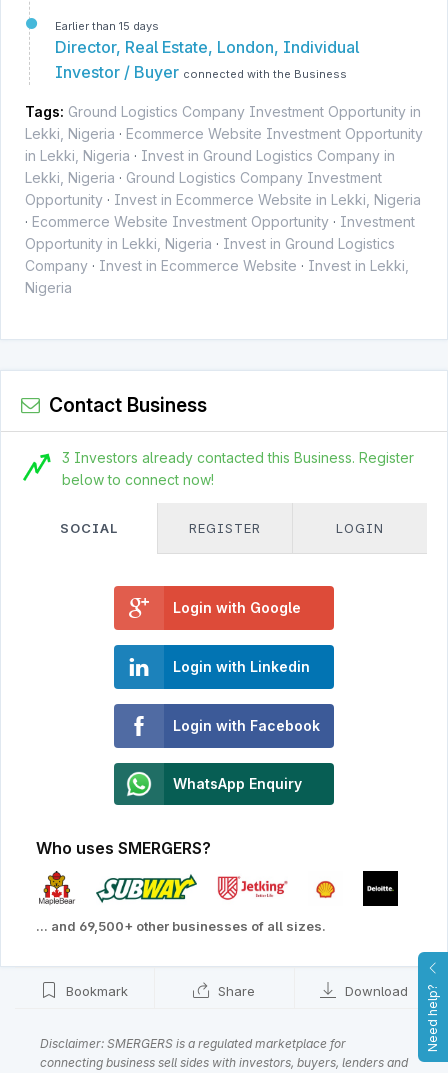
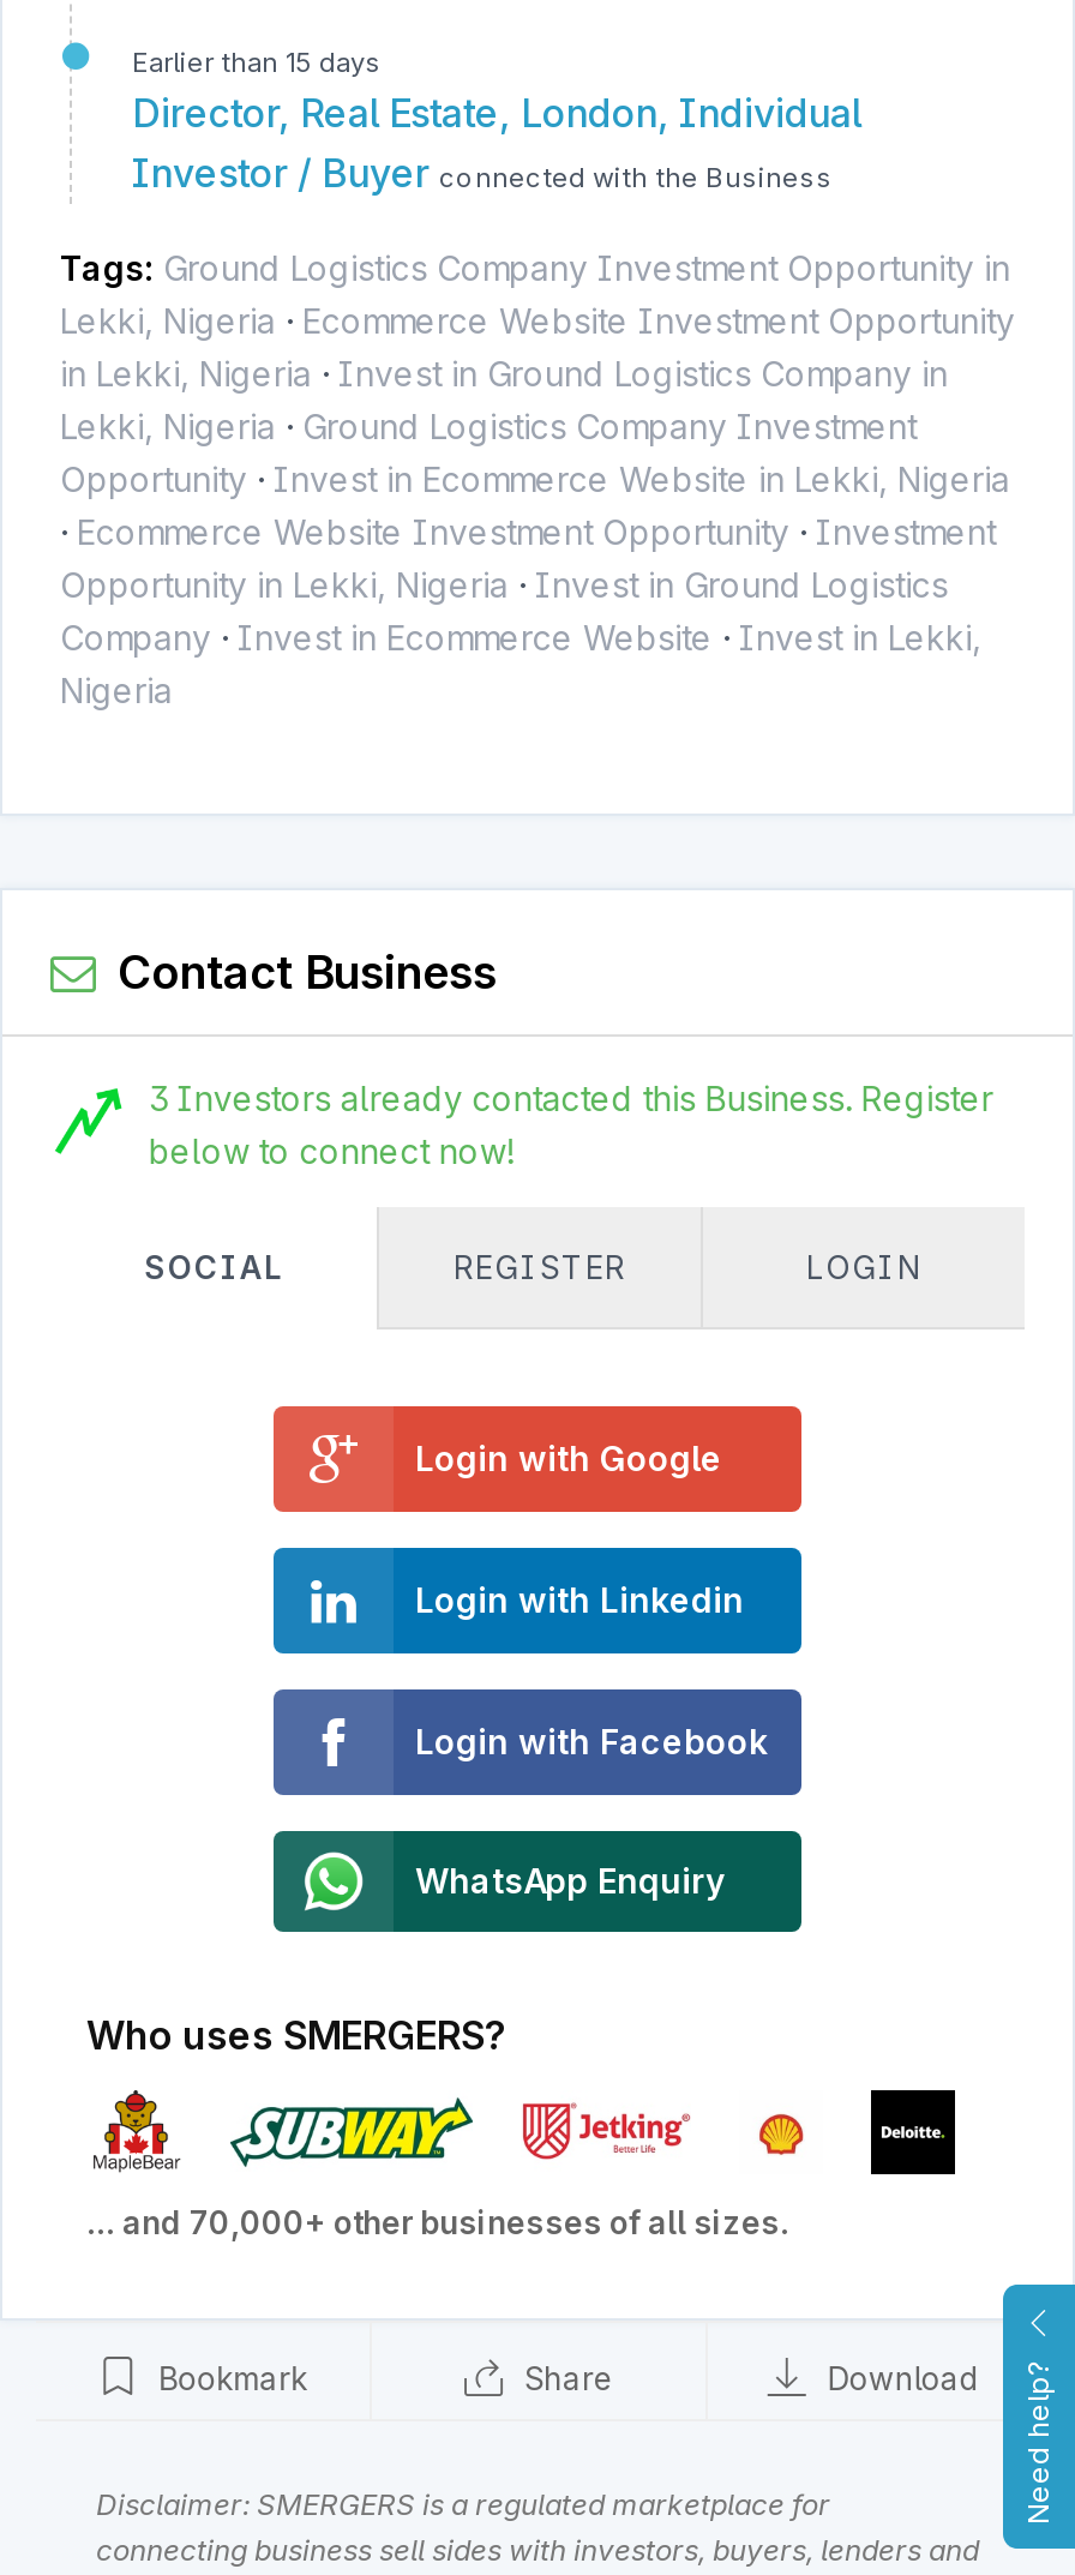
[36,918,326,934] ... and 69,500+ other businesses of all sizes. -> [86,2203,789,2241] ... and 70,000+ other businesses of all sizes.

